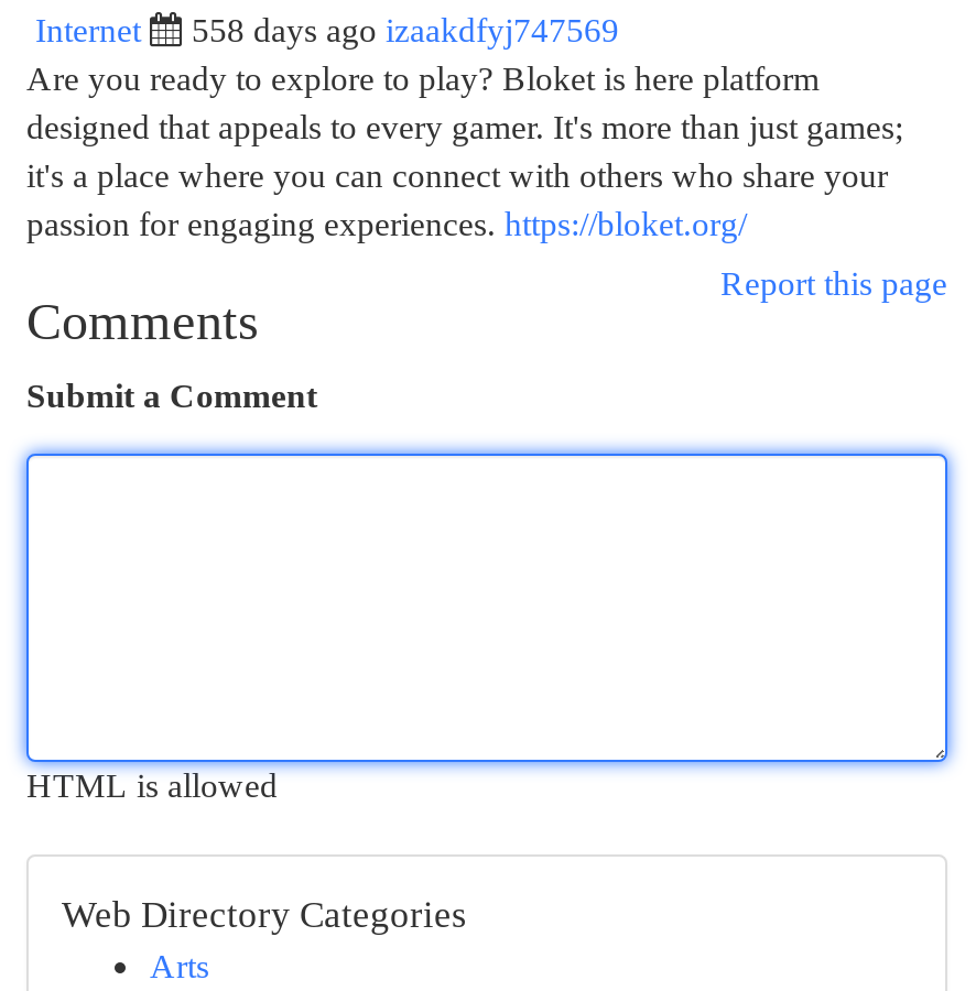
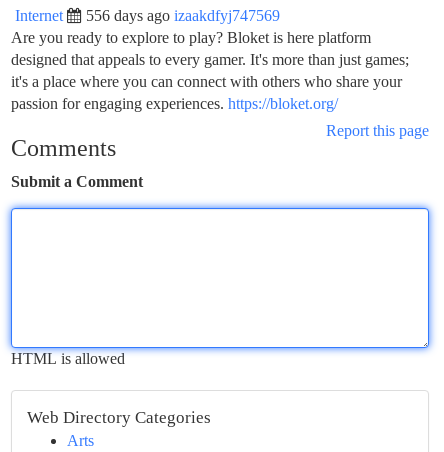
[192,11,619,48] 558 days ago izaakdfyj747569 -> [86,7,280,24] 556 days ago izaakdfyj747569

